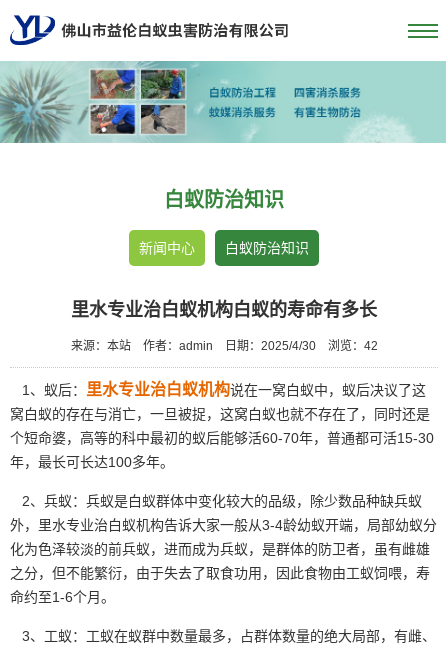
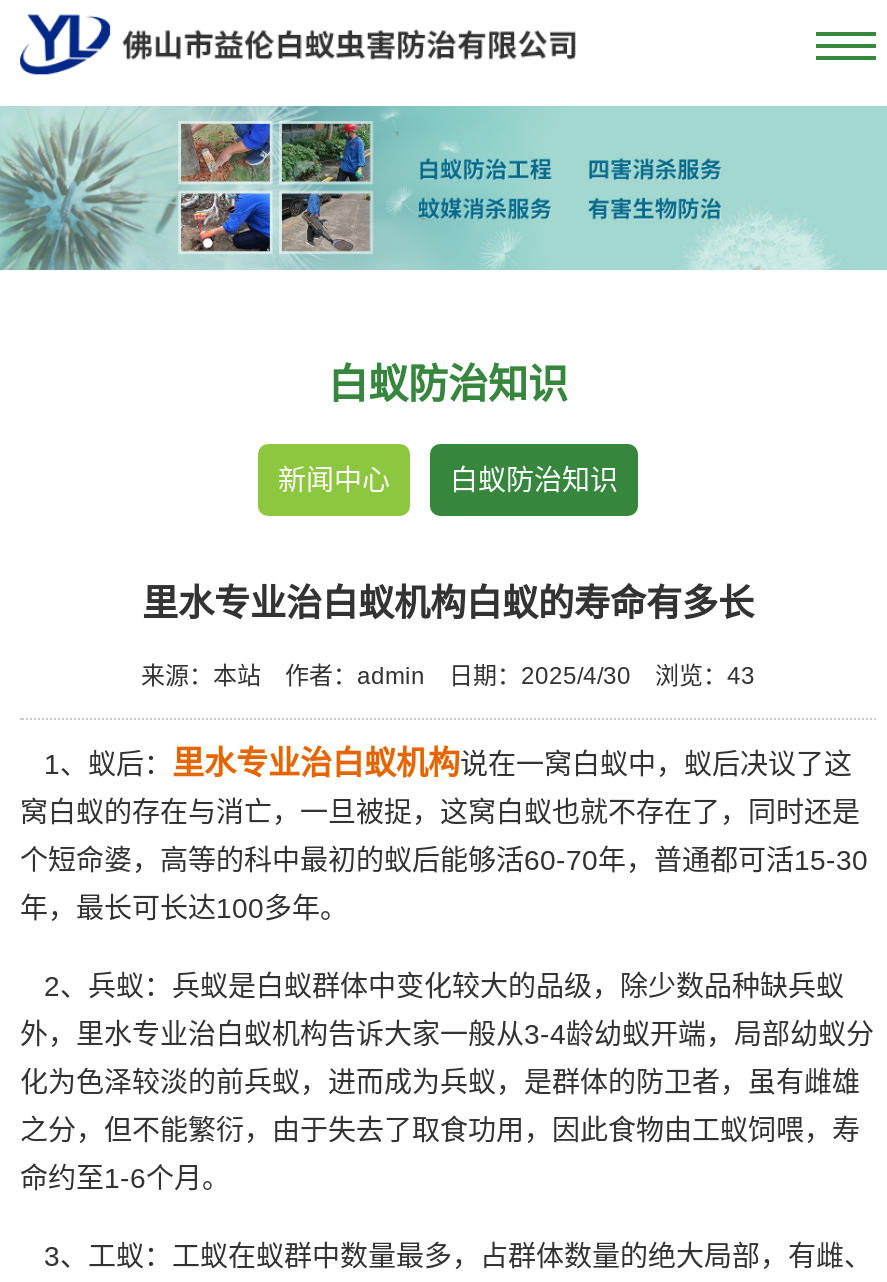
[70,339,377,353] 来源：本站 作者：admin 日期：2025/4/30 浏览：42 -> [141,661,755,689] 来源：本站 作者：admin 日期：2025/4/30 浏览：43

